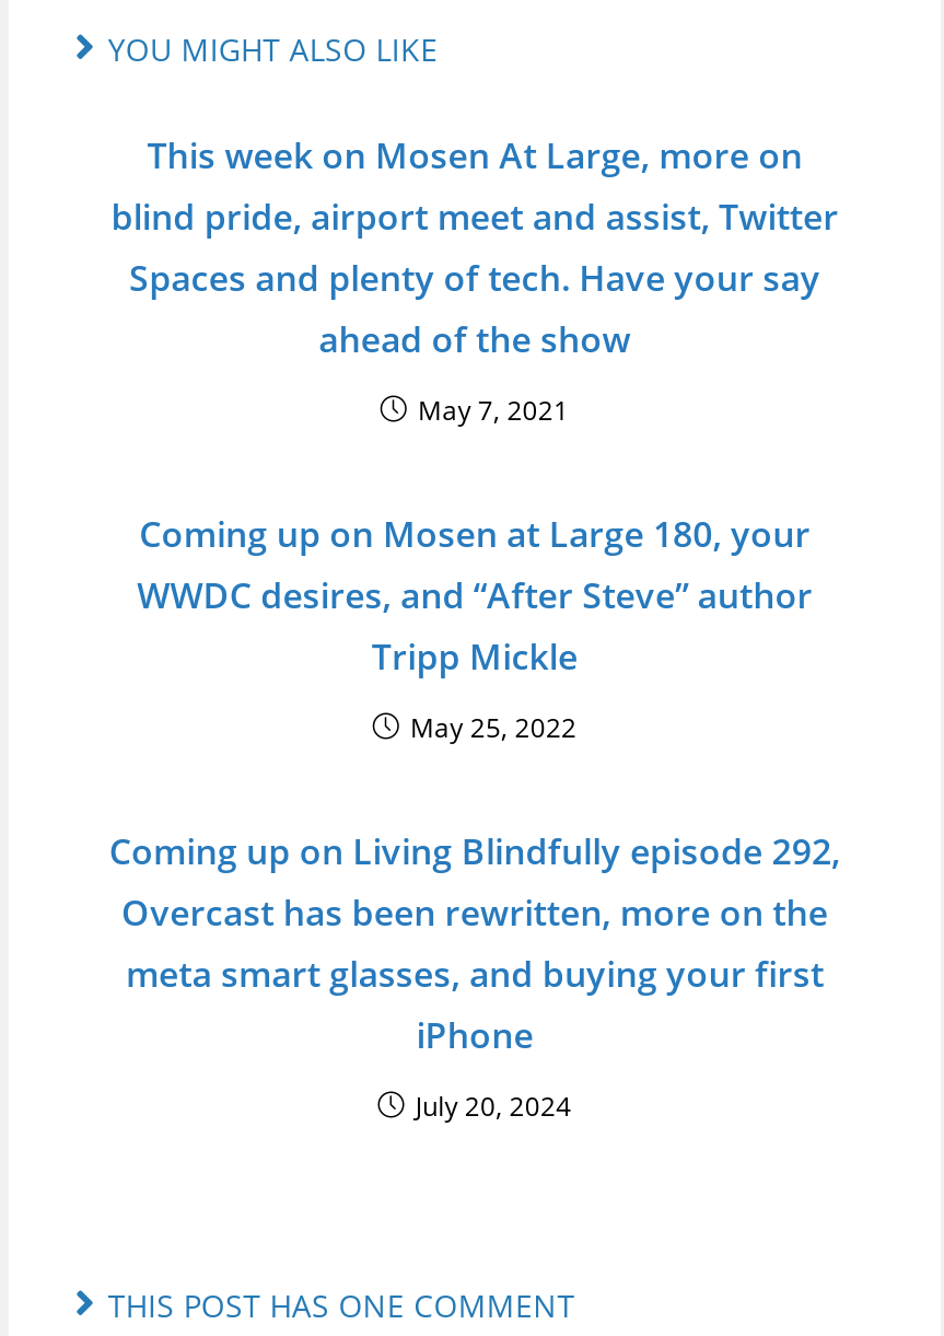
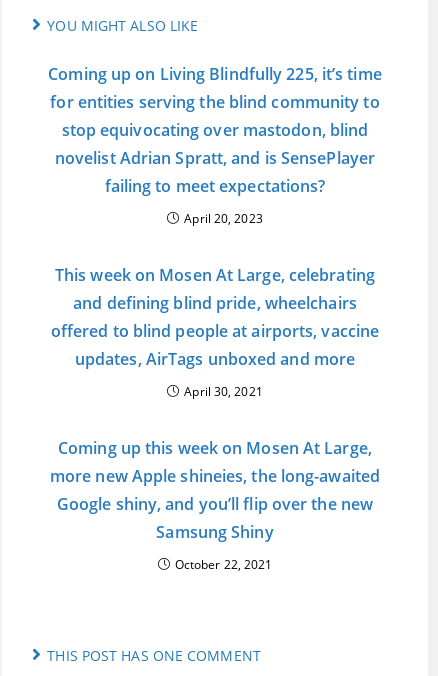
[111,131,838,363] This week on Mosen At Large, more on | blind pride, airport meet and assist, Twitter | Spaces and plenty of tech. Have your say | ahead of the show -> [48,63,382,197] Coming up on Living Blindfully 225, it’s time | for entities serving the blind community to | stop equivocating over mastodon, blind | novelist Adrian Spratt, and is SensePlayer | failing to meet expectations?
[418,392,569,429] May 7, 2021 -> [184,210,263,227] April 20, 2023
[137,510,813,681] Coming up on Mosen at Large 180, your | WWDC desires, and “After Steve” author | Tripp Mickle -> [51,264,379,370] This week on Mosen At Large, celebrating | and defining blind pride, wheelchairs | offered to blind people at airports, vaccine | updates, AirTags unboxed and more
[410,709,577,746] May 25, 2022 -> [184,383,263,400] April 30, 2021
[109,827,841,1059] Coming up on Living Blindfully episode 292, | Overcast has been rewritten, more on the | meta smart glasses, and buying your first | iPhone -> [50,437,380,543] Coming up this week on Mosen At Large, | more new Apple shineies, the long-awaited | Google shiny, and you’ll flip over the new | Samsung Shiny
[415,1088,571,1125] July 20, 2024 -> [175,556,272,573] October 22, 2021

